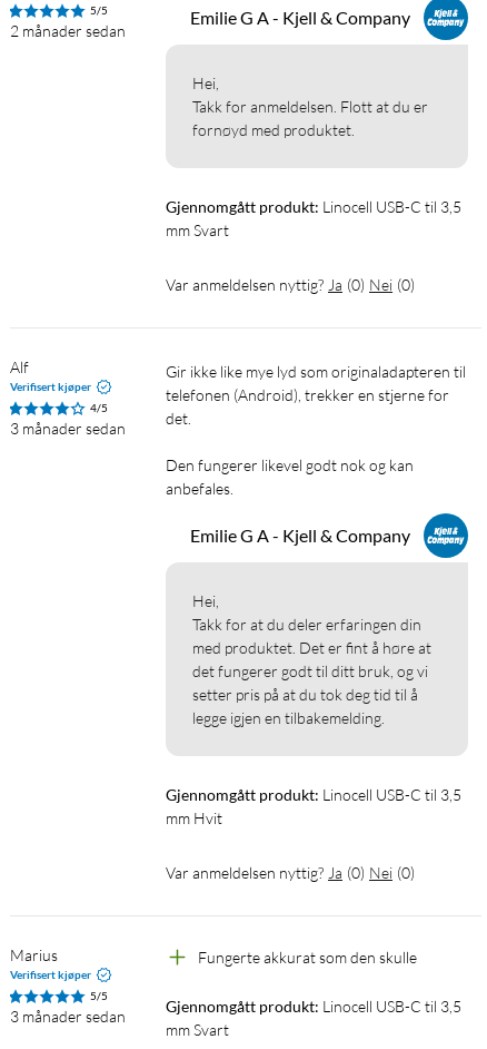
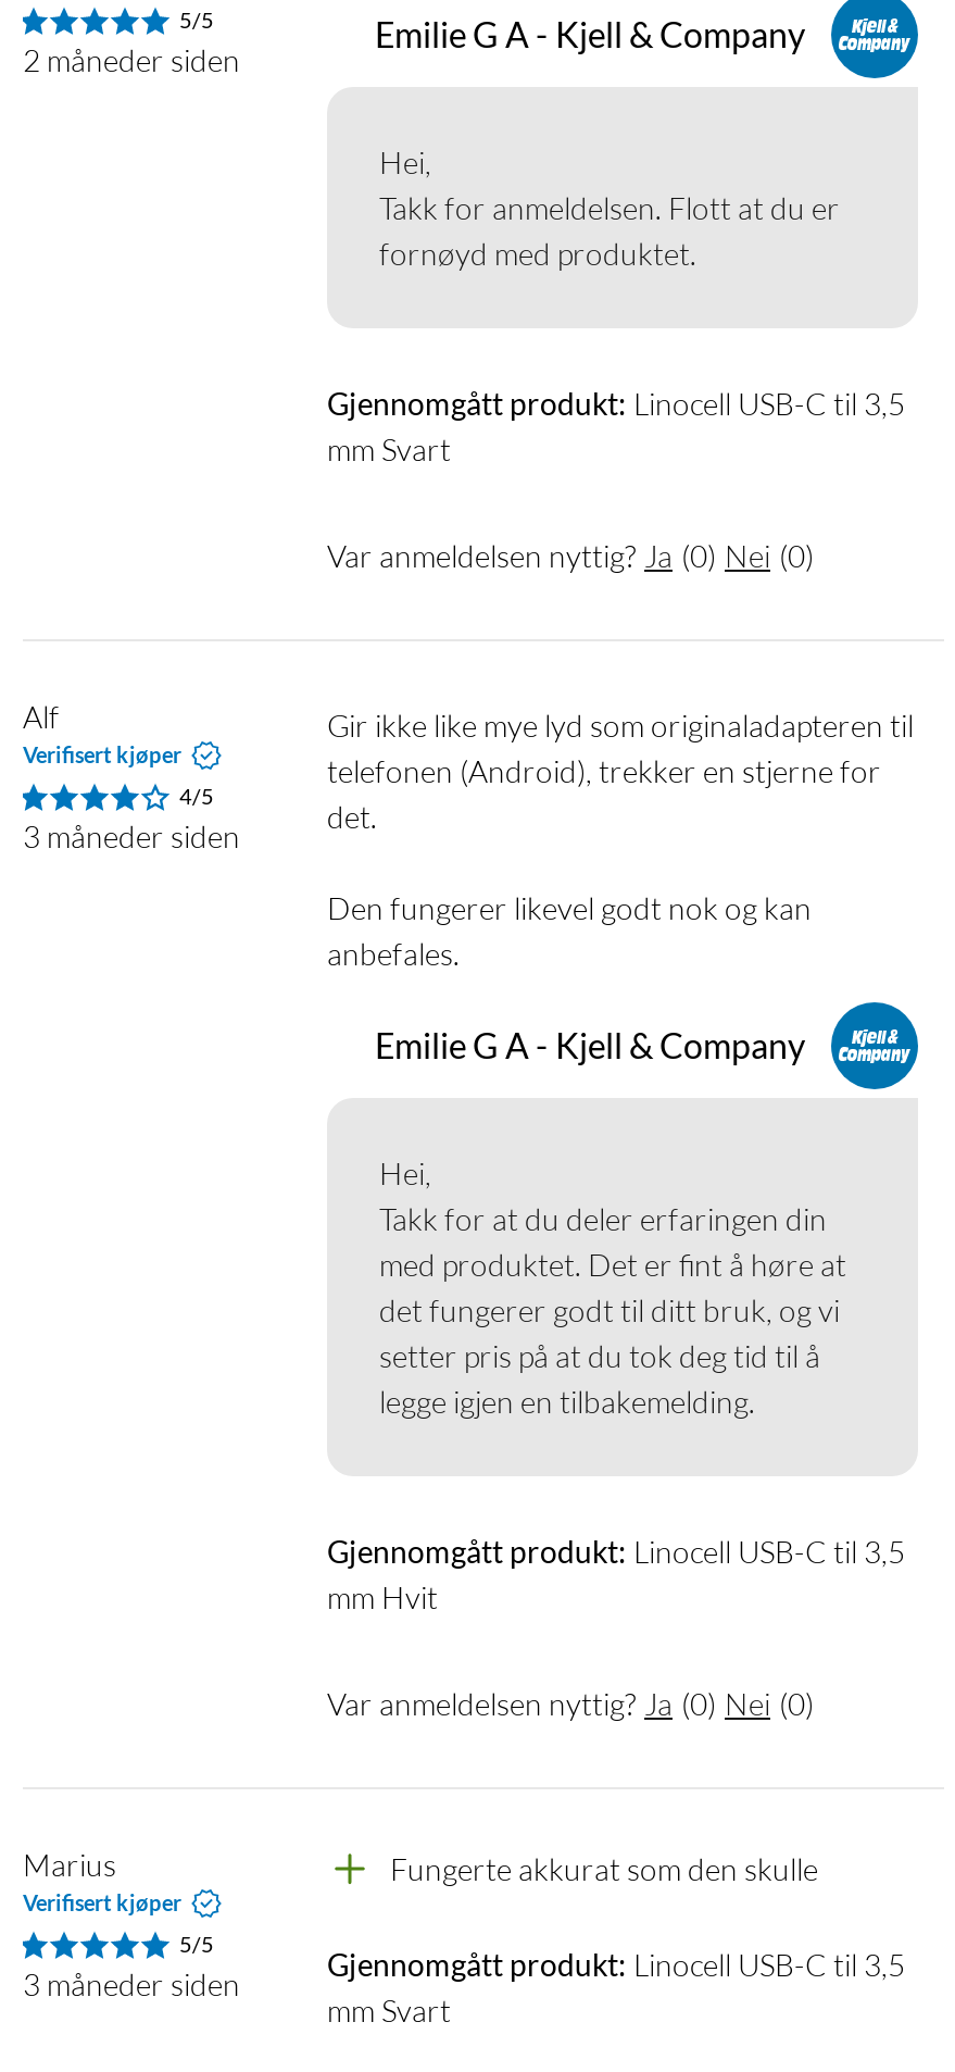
[10,22,126,41] 2 månader sedan -> [23,42,240,79] 2 måneder siden
[10,419,126,438] 3 månader sedan -> [23,818,240,855] 3 måneder siden
[10,1007,126,1026] 3 månader sedan -> [23,1966,240,2003] 3 måneder siden

